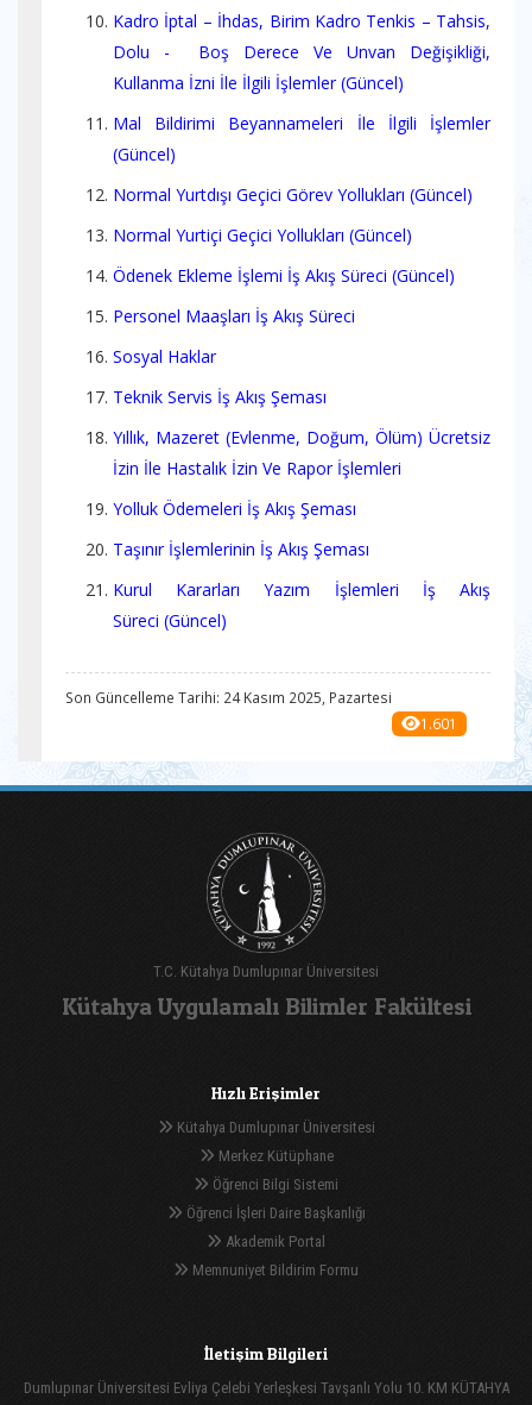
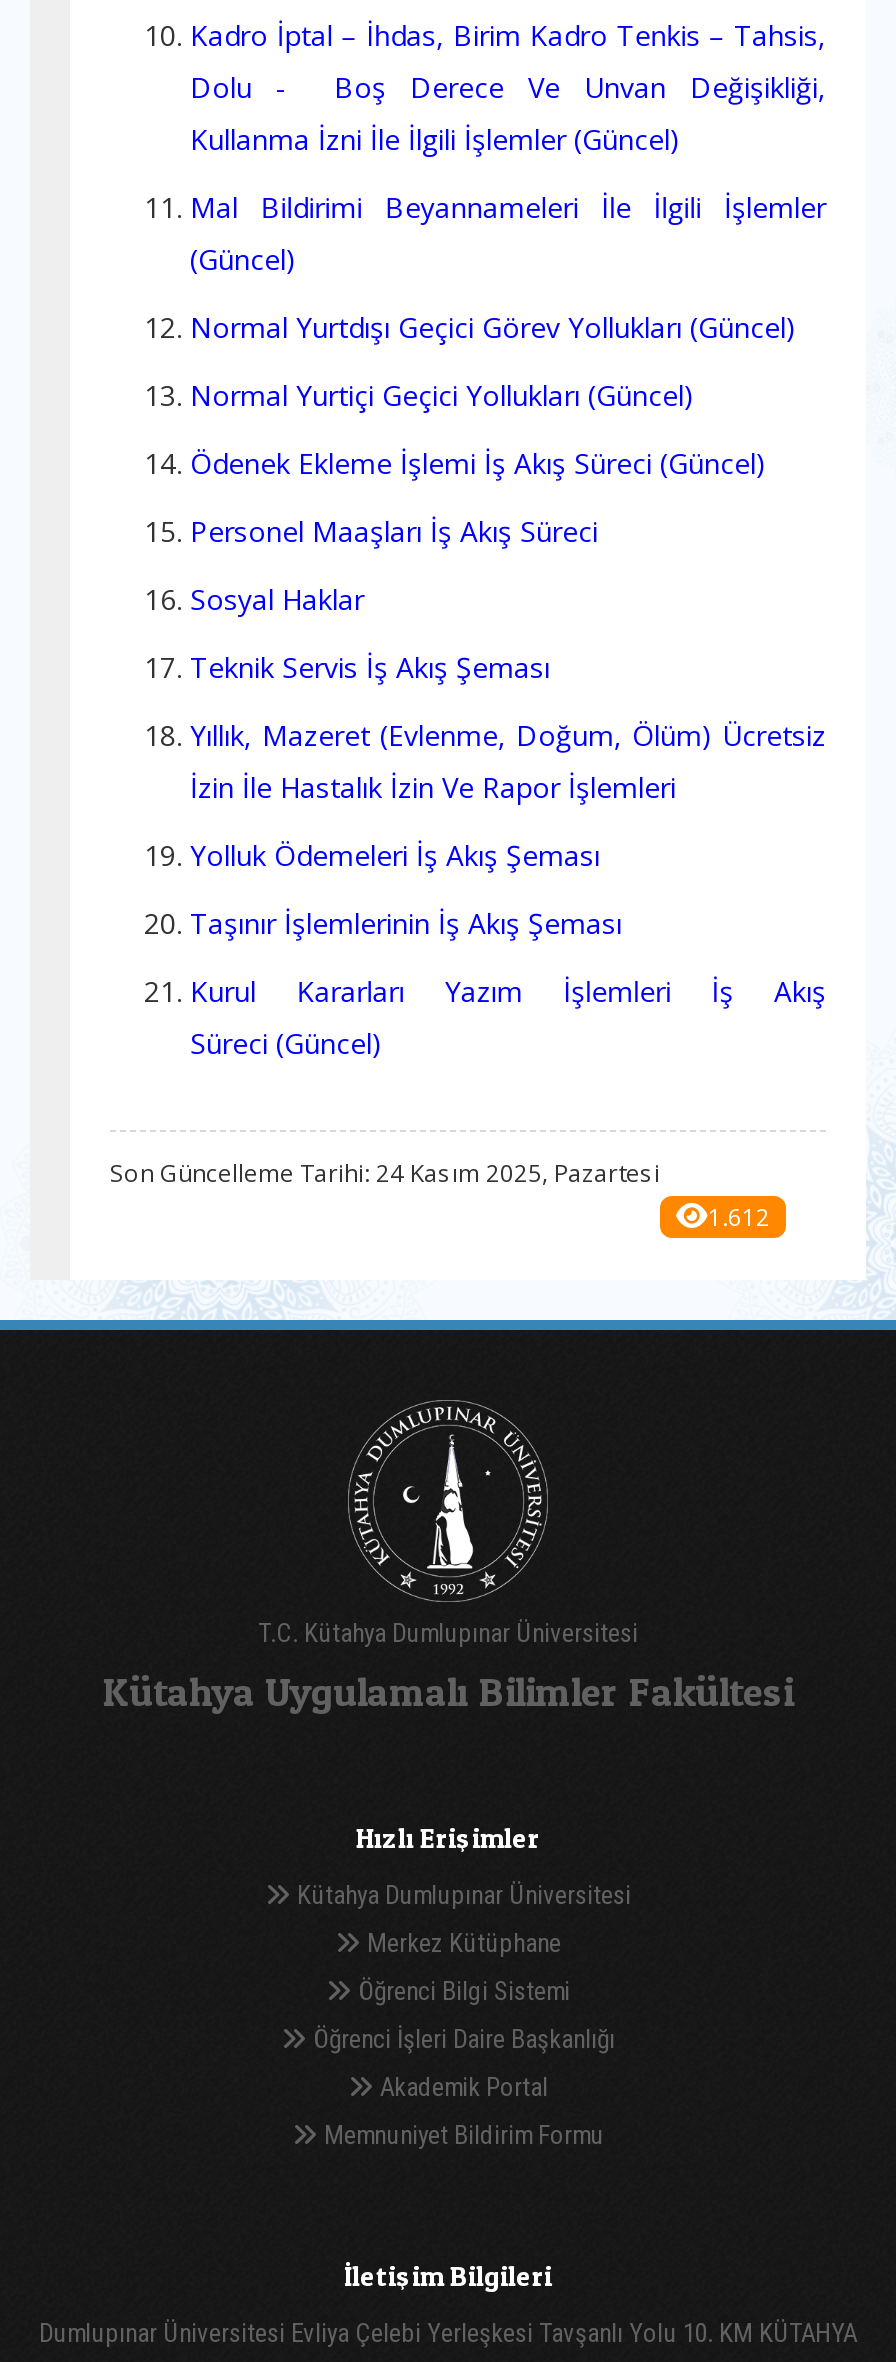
[420,713,457,732] 1.601 -> [708,1199,770,1231] 1.612

